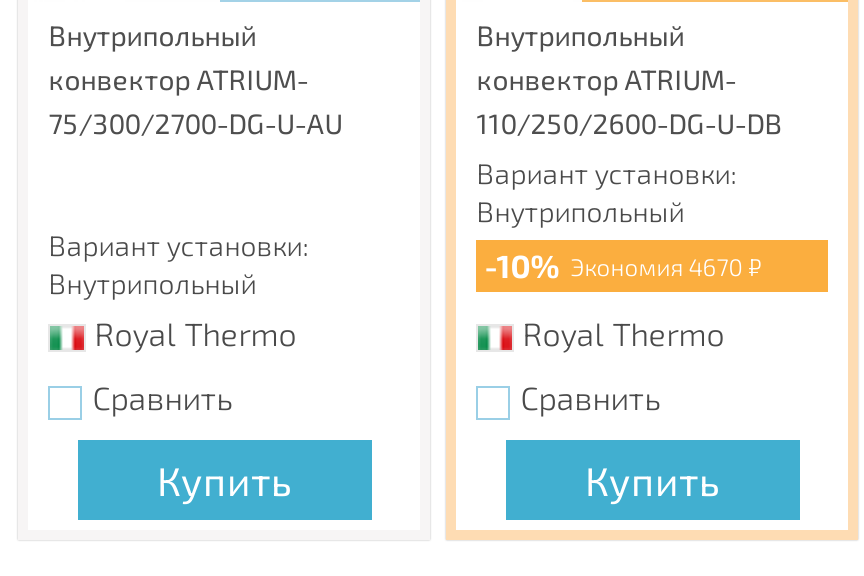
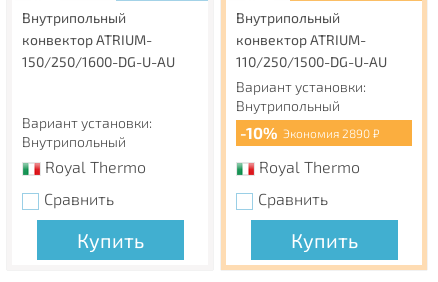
[49,106,343,140] 75/300/2700-DG-U-AU -> [22,53,175,70] 150/250/1600-DG-U-AU
[477,106,783,140] 110/250/2600-DG-U-DB -> [236,53,387,70] 110/250/1500-DG-U-AU
[485,246,763,284] -10% Экономия 4670 ₽ -> [240,123,380,142] -10% Экономия 2890 ₽

